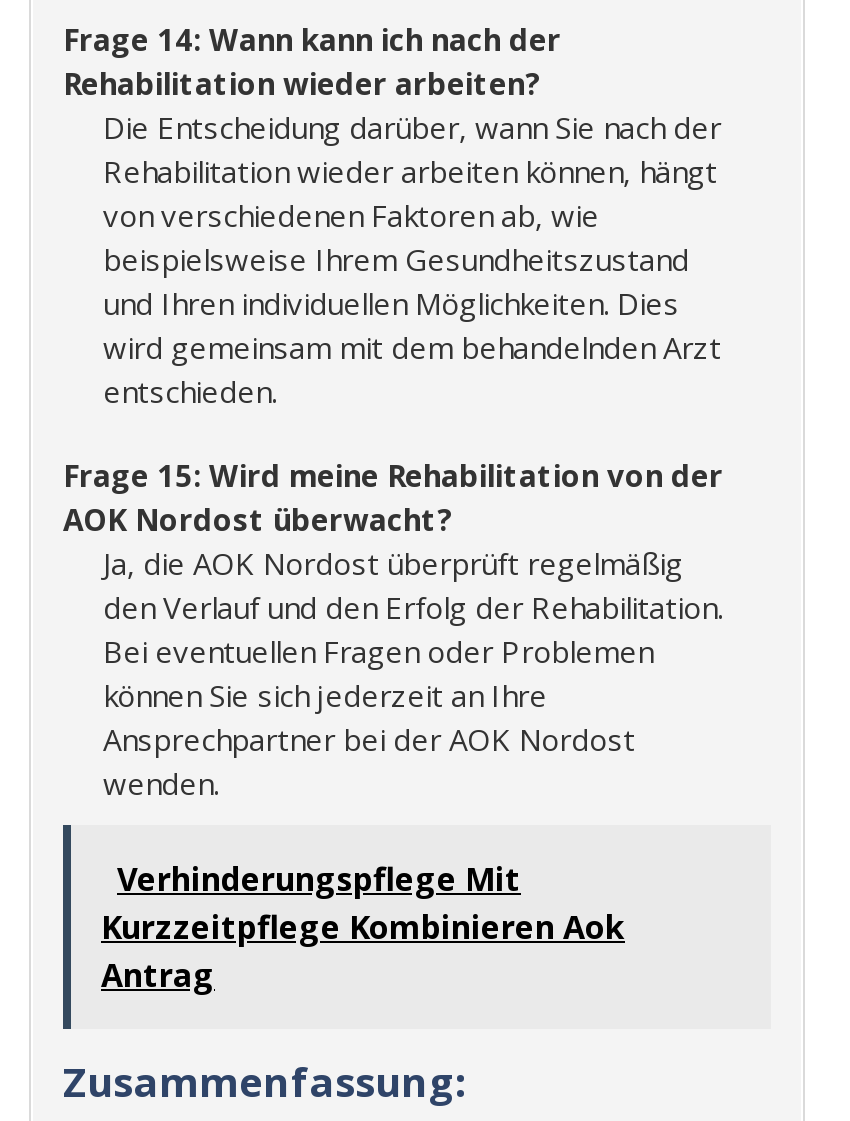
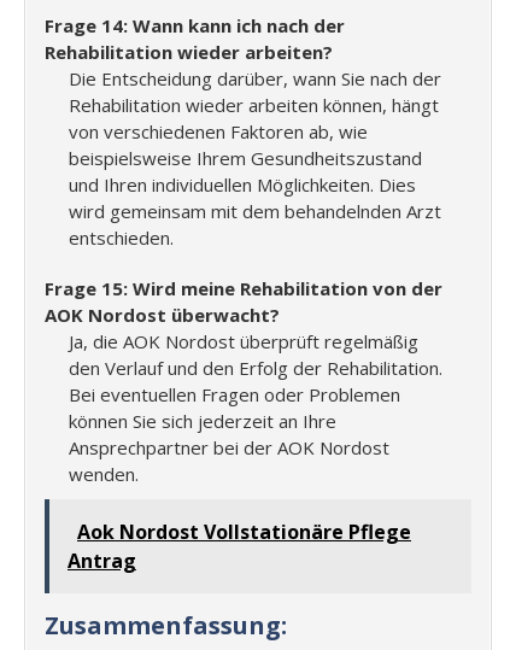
[101,856,625,948] Verhinderungspflege Mit | Kurzzeitpflege Kombinieren Aok -> [77,518,411,544] Aok Nordost Vollstationäre Pflege

